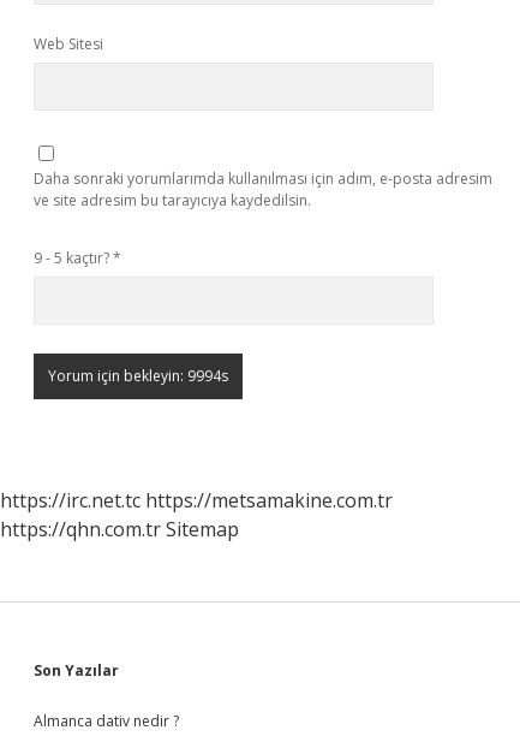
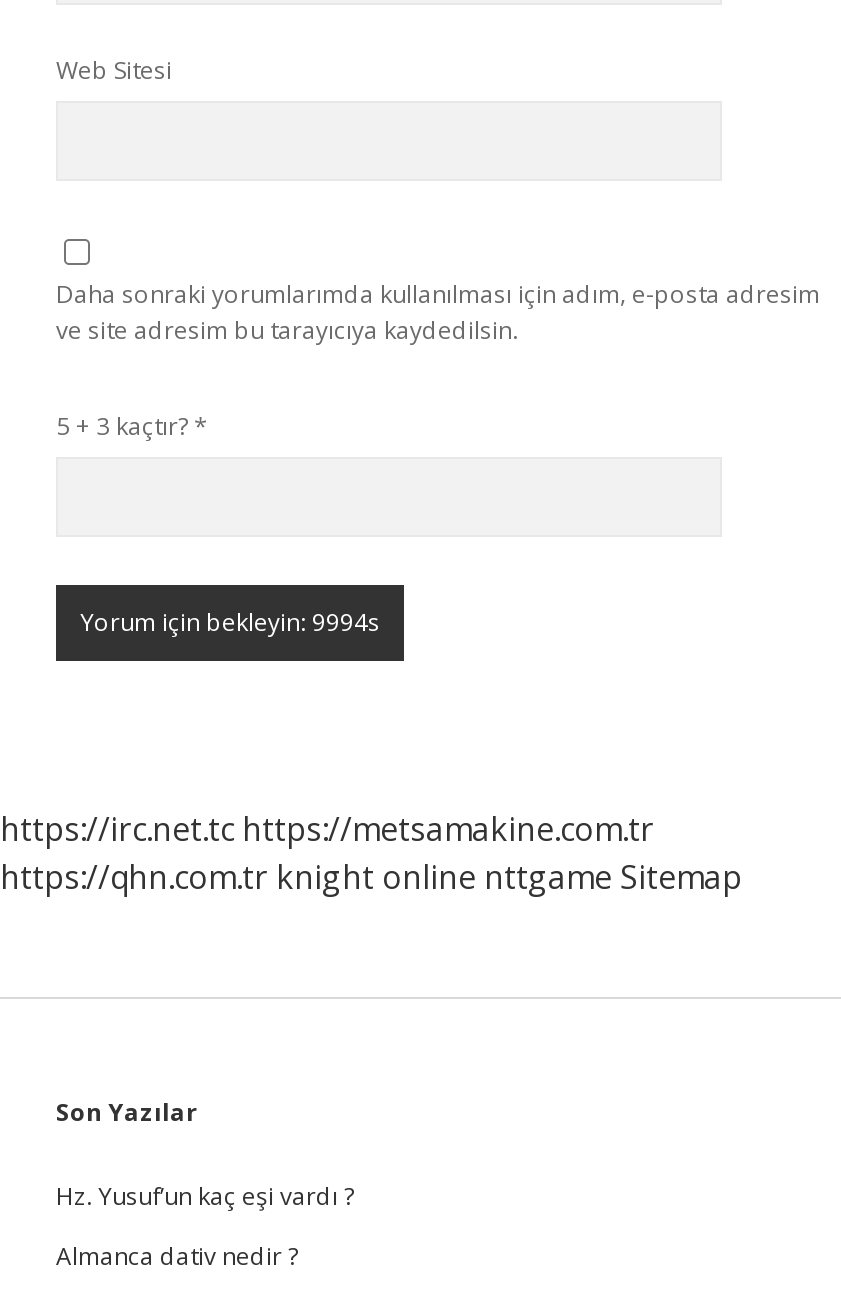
[34,248,121,268] 9 - 5 kaçtır? * -> [56,409,208,443] 5 + 3 kaçtır? *
[0,516,239,542] https://qhn.com.tr Sitemap -> [0,855,742,899] https://qhn.com.tr knight online nttgame Sitemap
none -> [56,1179,354,1213] Hz. Yusuf’un kaç eşi vardı ?

